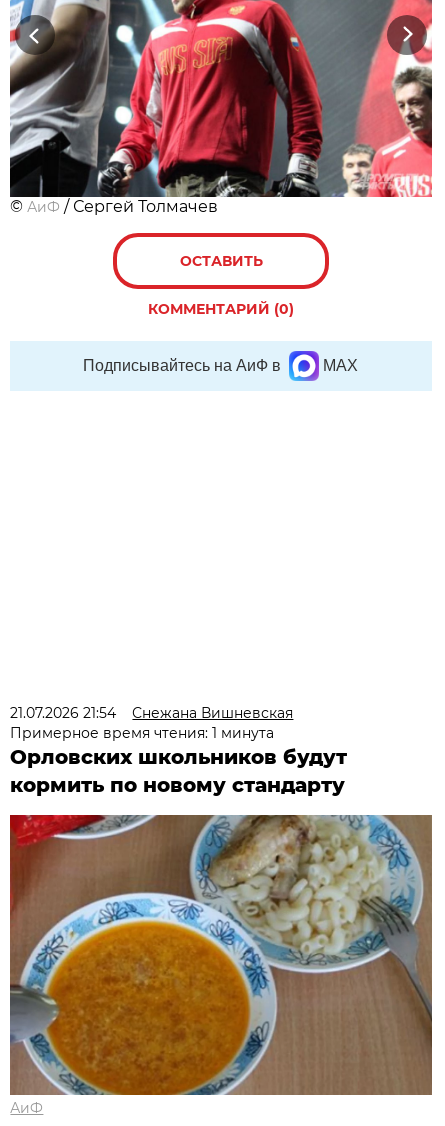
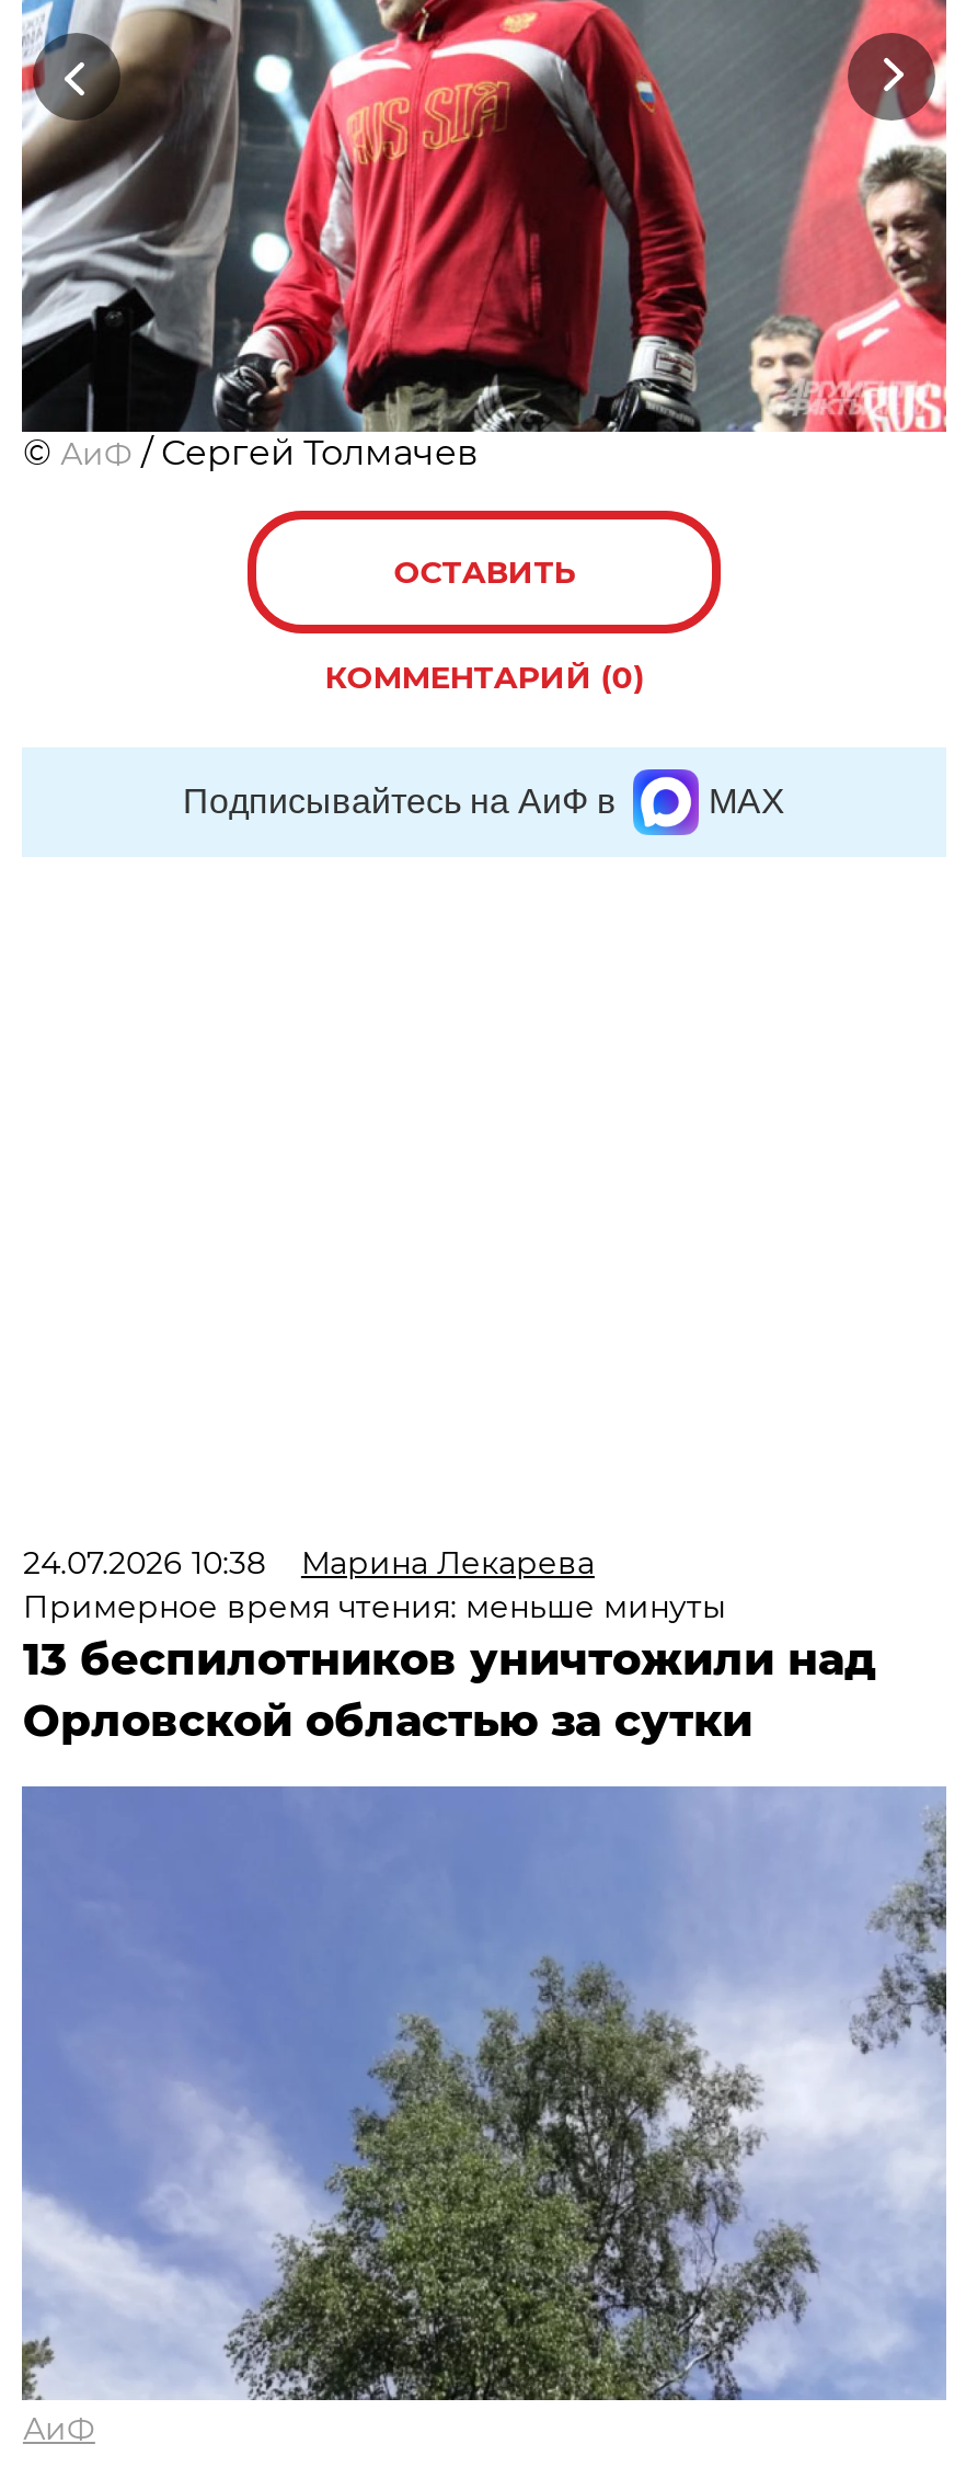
[10,704,347,797] 21.07.2026 21:54 | Снежана Вишневская | Примерное время чтения: 1 минута | Орловских школьников будут | кормить по новому стандарту -> [23,1544,875,1747] 24.07.2026 10:38 | Марина Лекарева | Примерное время чтения: меньше минуты | 13 беспилотников уничтожили над | Орловской областью за сутки
[9,814,433,1096] [image] -> [20,1784,946,2402] [image]

